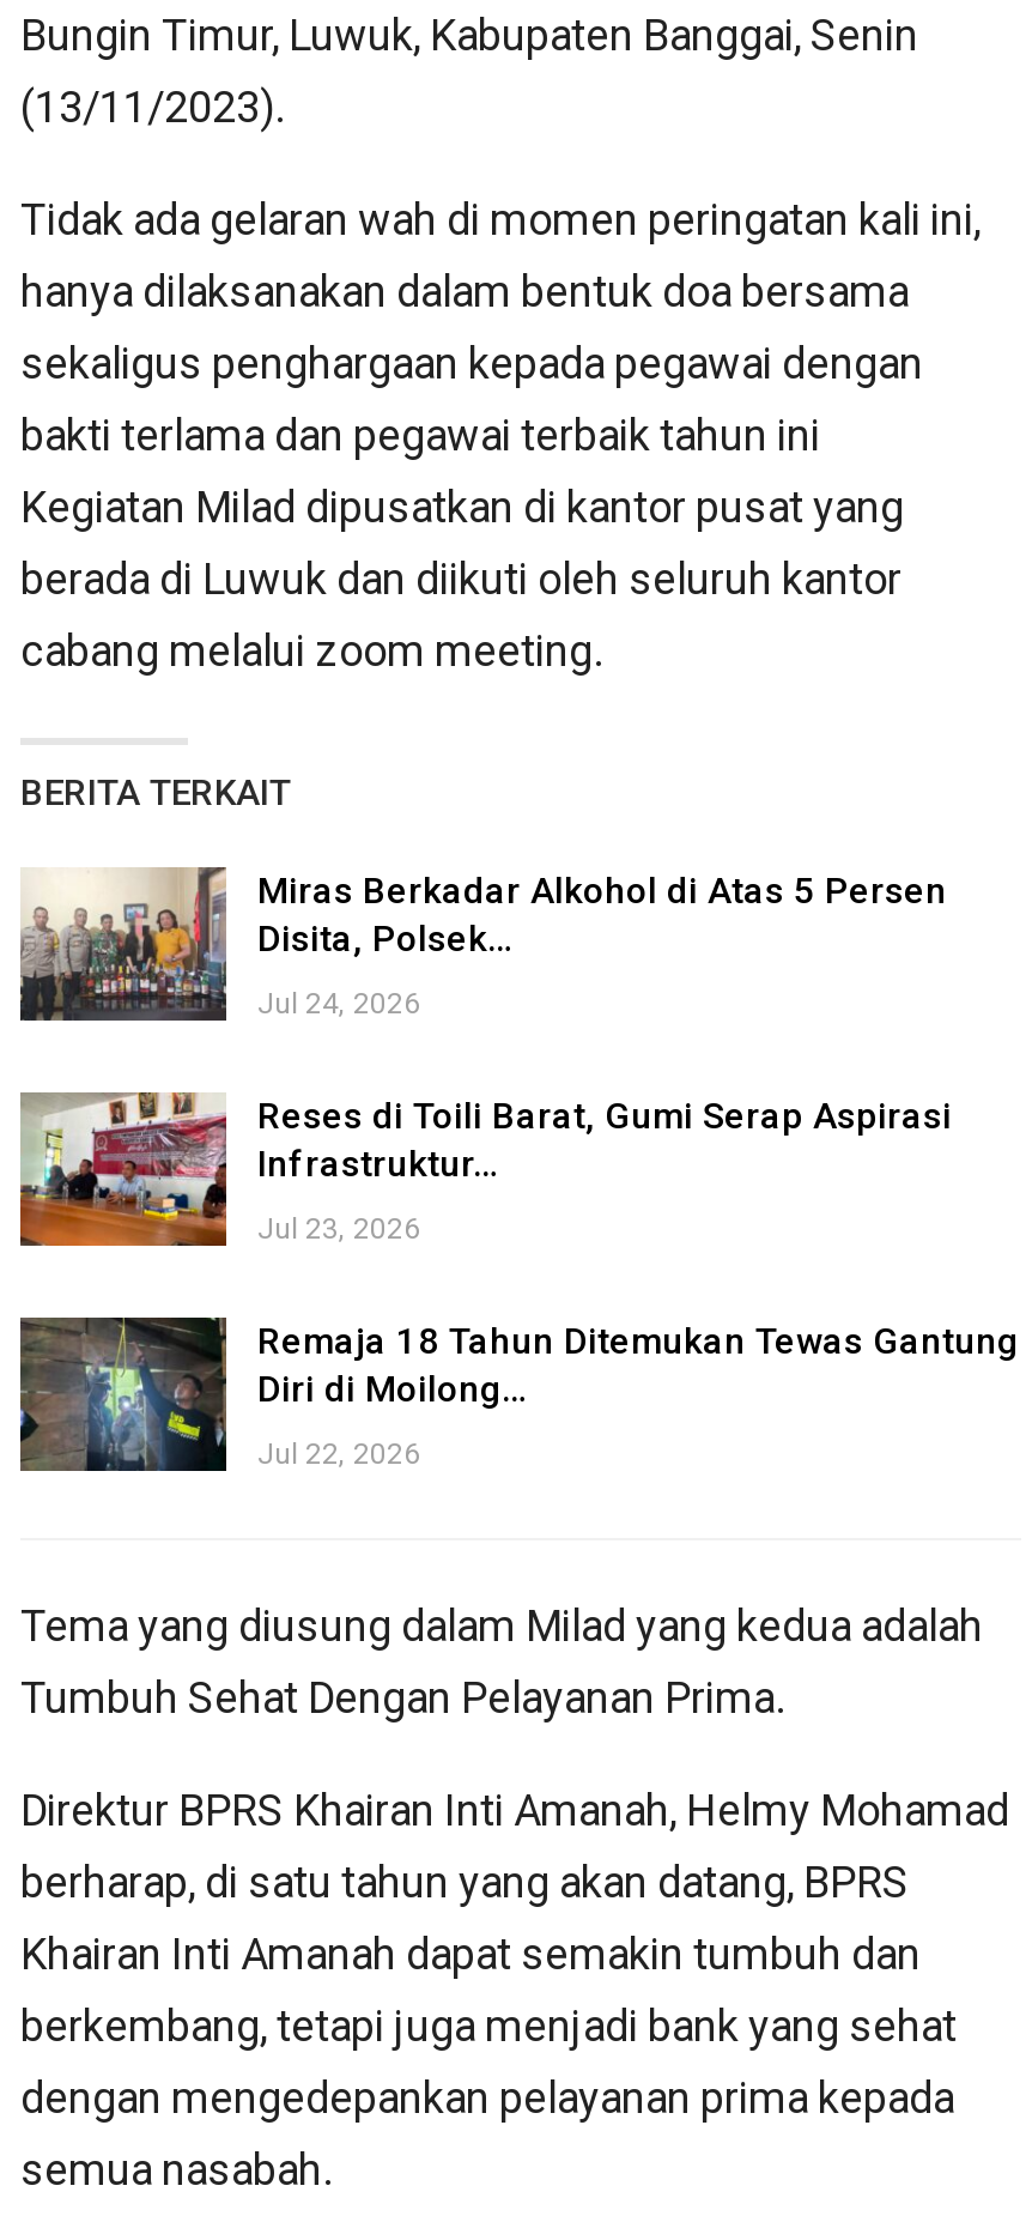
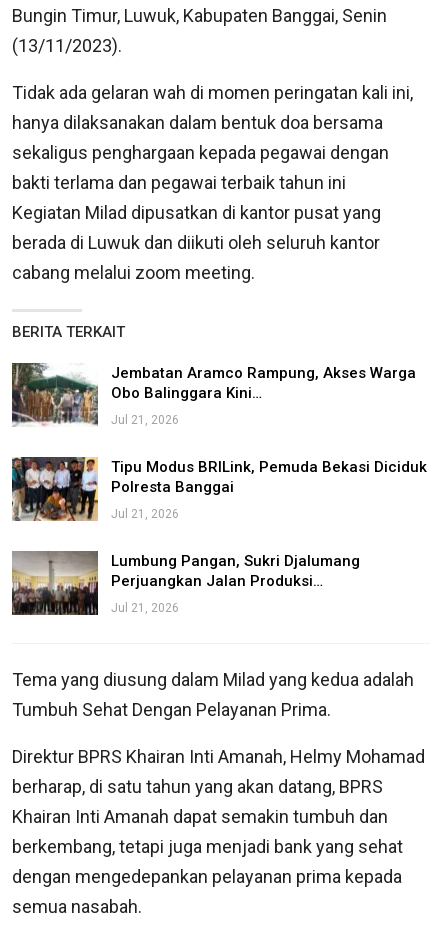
[18,865,947,1023] [image] | Miras Berkadar Alkohol di Atas 5 Persen | Disita, Polsek… -> [11,362,416,427] [image] | Jembatan Aramco Rampung, Akses Warga | Obo Balinggara Kini…
[257,988,420,1022] Jul 24, 2026 -> [111,413,179,427] Jul 21, 2026
[20,1090,952,1248] [image] | Reses di Toili Barat, Gumi Serap Aspirasi | Infrastruktur… -> [11,456,427,521] [image] | Tipu Modus BRILink, Pemuda Bekasi Diciduk | Polresta Banggai
[257,1213,420,1247] Jul 23, 2026 -> [111,507,179,521] Jul 21, 2026
[18,1315,1019,1473] [image] | Remaja 18 Tahun Ditemukan Tewas Gantung | Diri di Moilong… -> [11,550,360,616] [image] | Lumbung Pangan, Sukri Djalumang | Perjuangkan Jalan Produksi…
[257,1439,420,1472] Jul 22, 2026 -> [111,601,179,615] Jul 21, 2026

